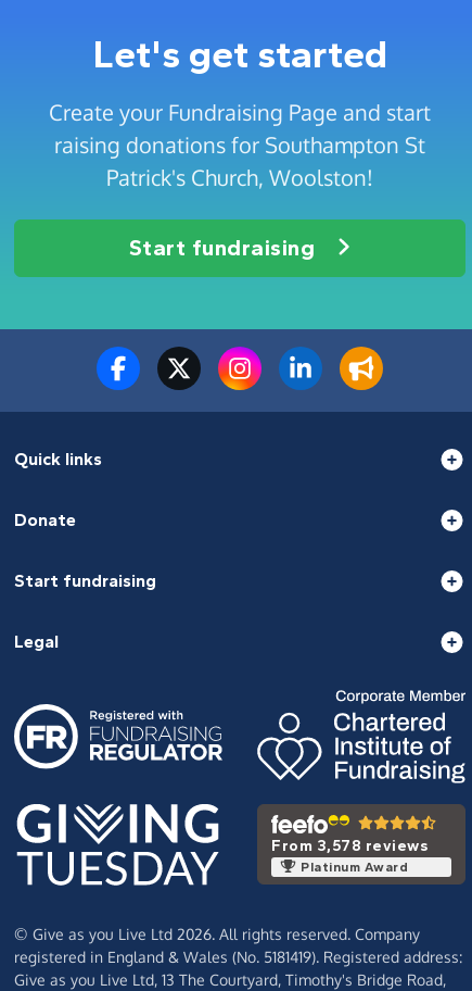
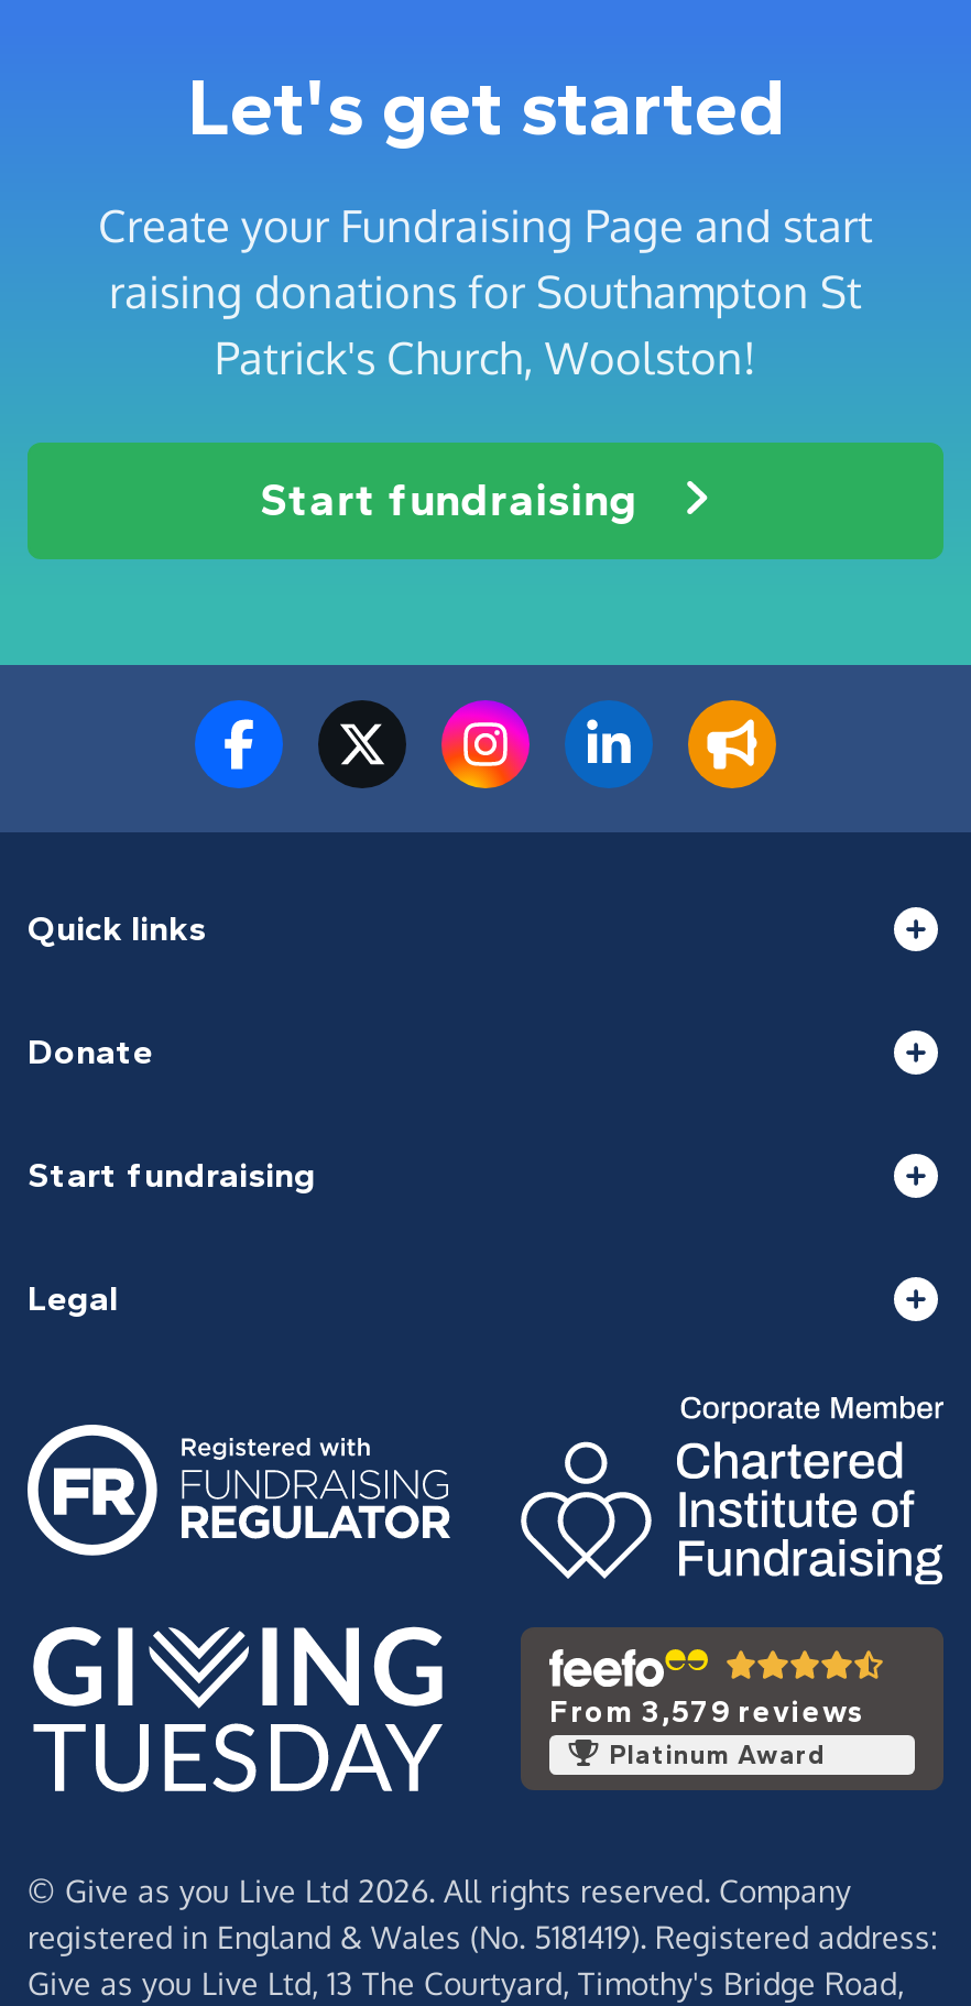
[271,837,428,855] From 3,578 reviews -> [549,1693,864,1731] From 3,579 reviews

